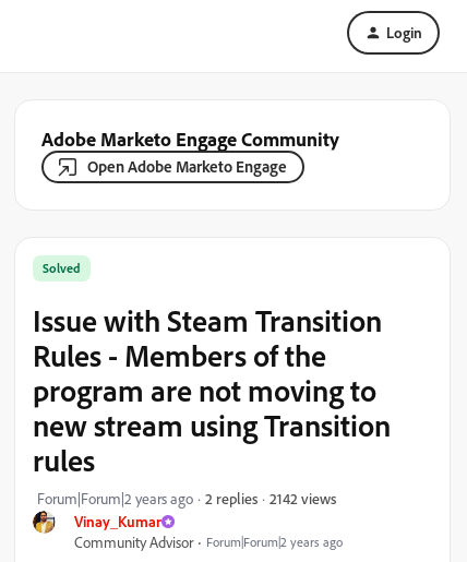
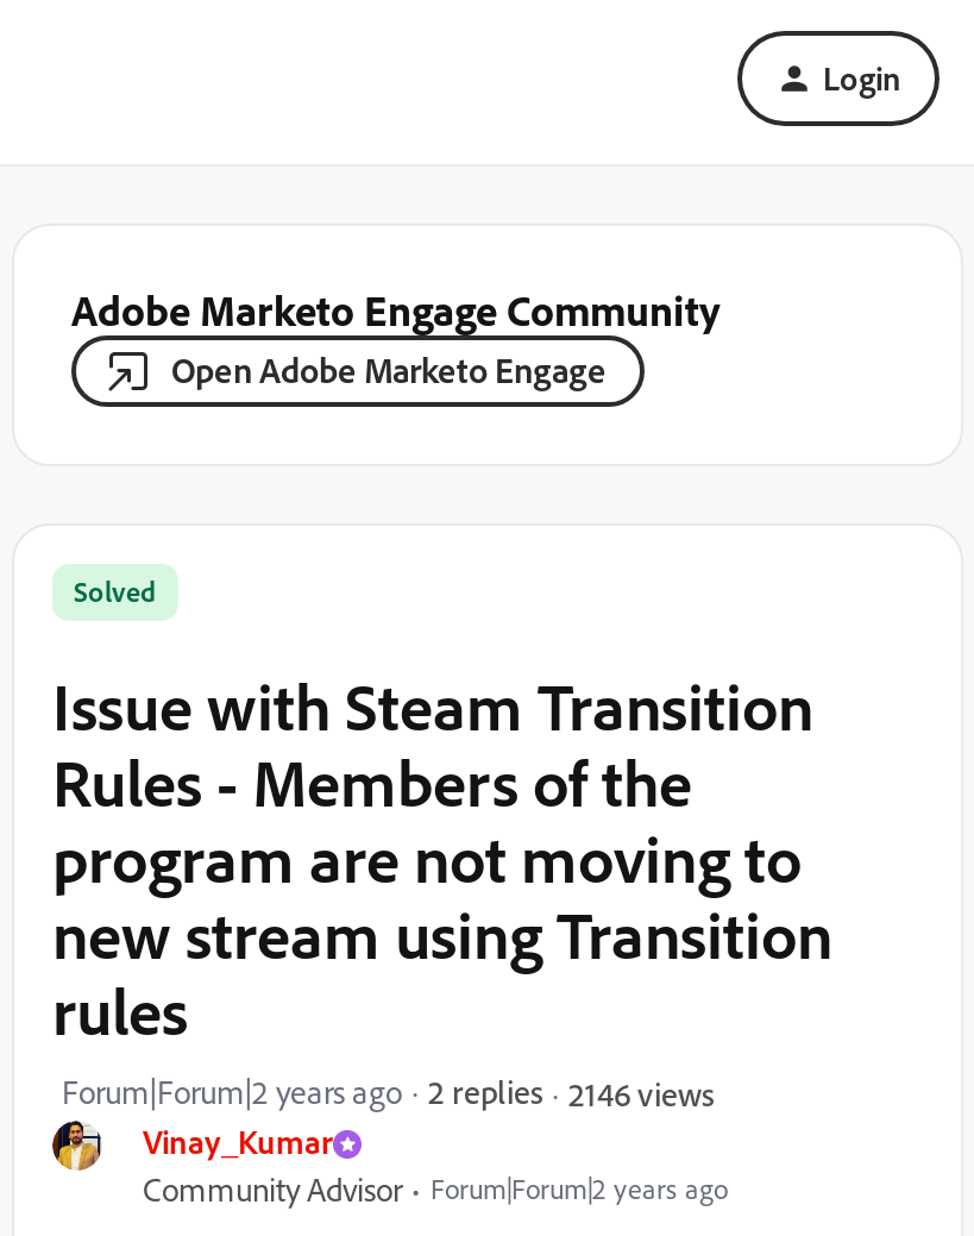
[270,488,336,507] 2142 views -> [568,1072,714,1112] 2146 views

